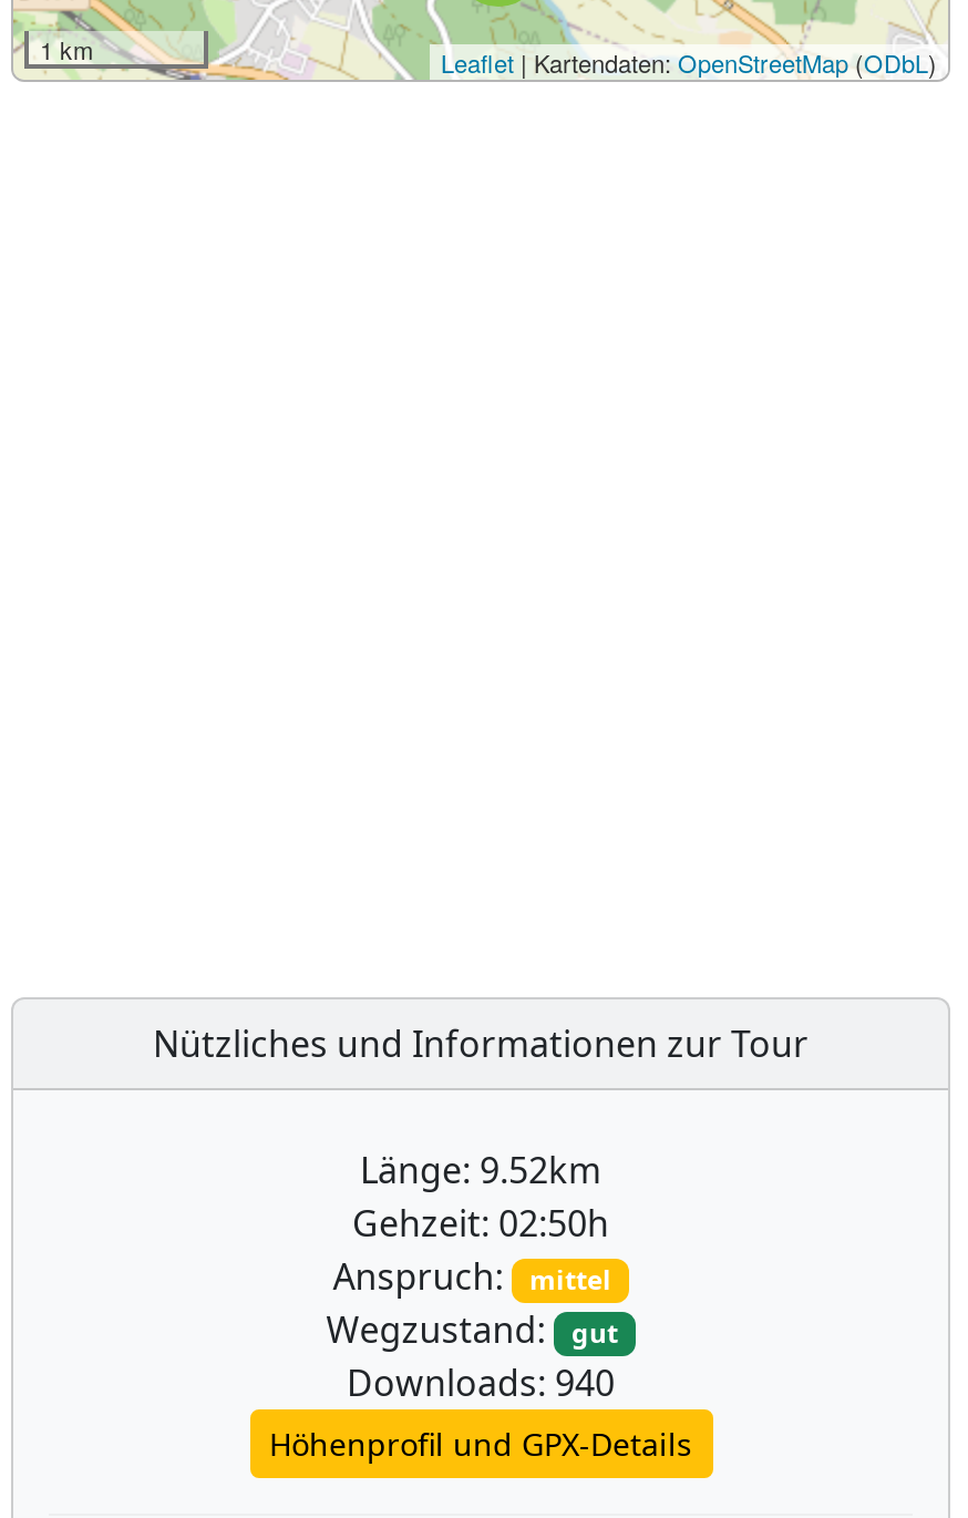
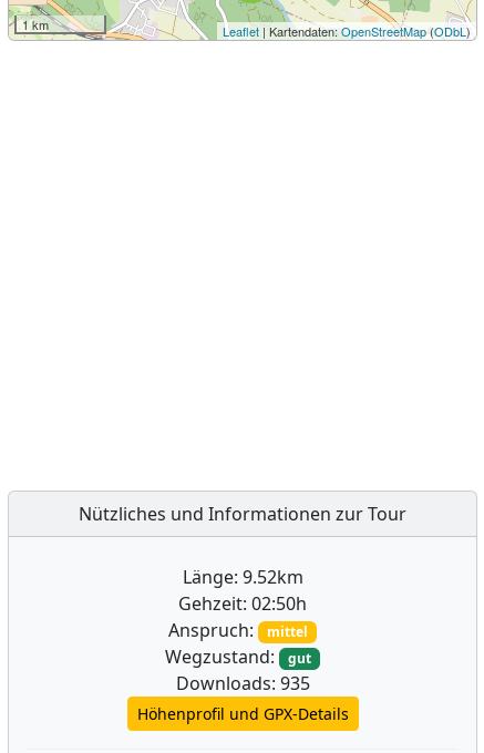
[347,1359,615,1408] Downloads: 940 -> [176,671,310,696] Downloads: 935

